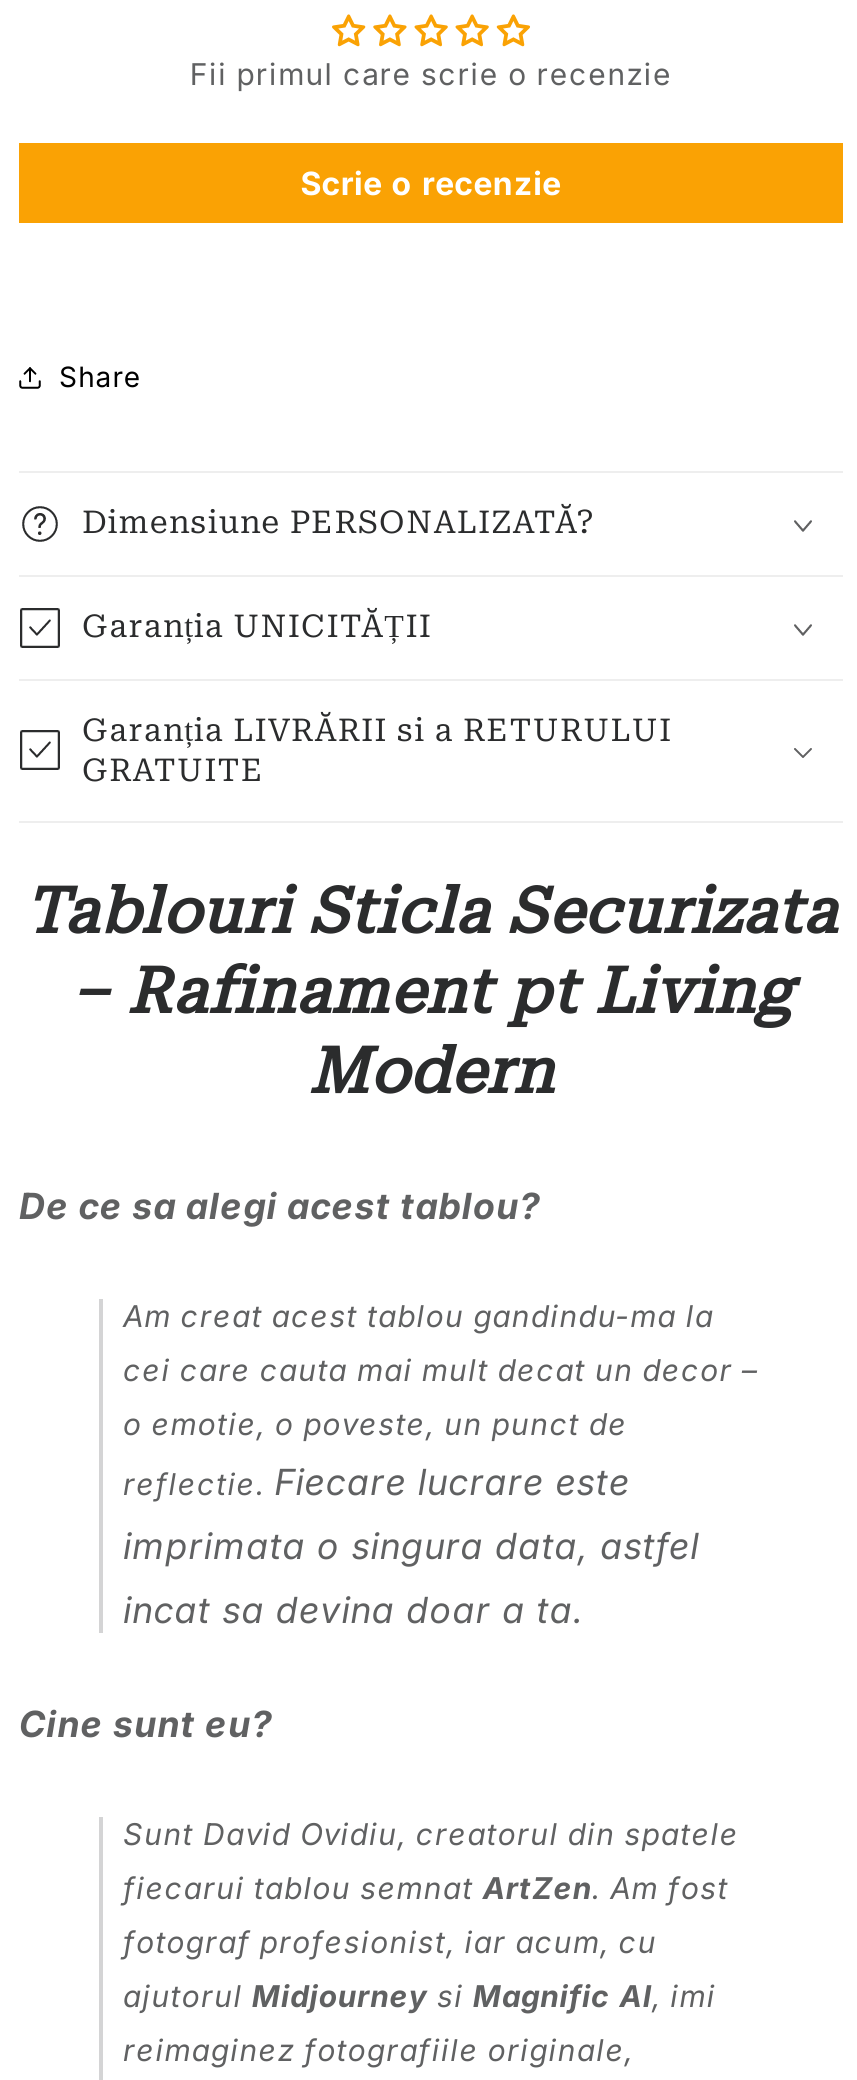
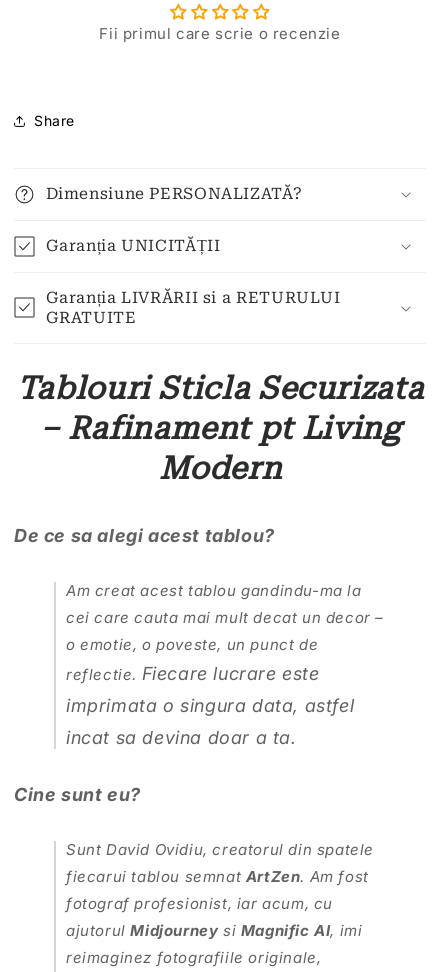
[300,163,562,203] Scrie o recenzie -> none

